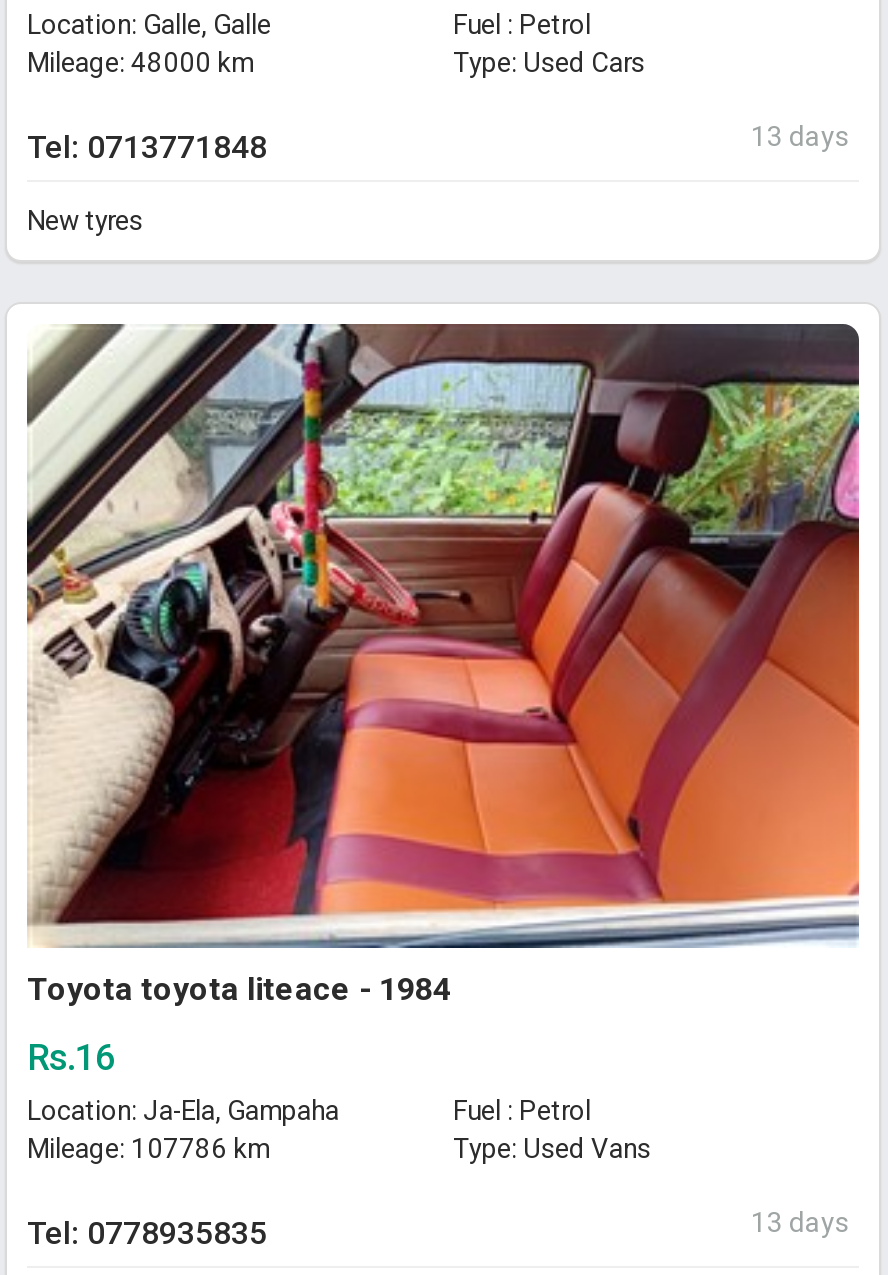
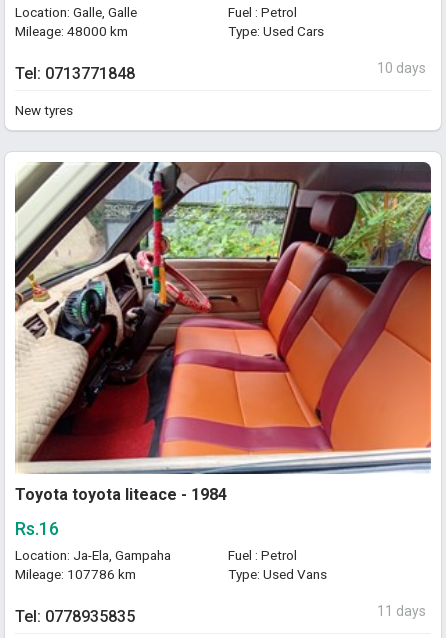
[751,121,849,153] 13 days -> [377,60,426,76] 10 days
[751,1207,849,1239] 13 days -> [377,603,426,619] 11 days

